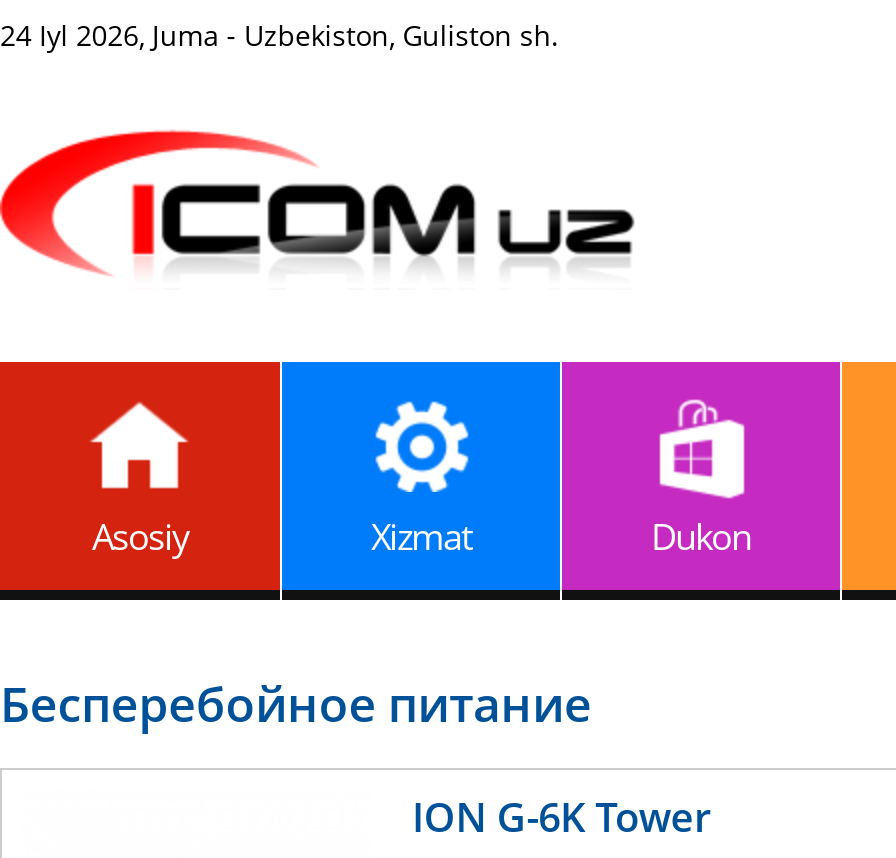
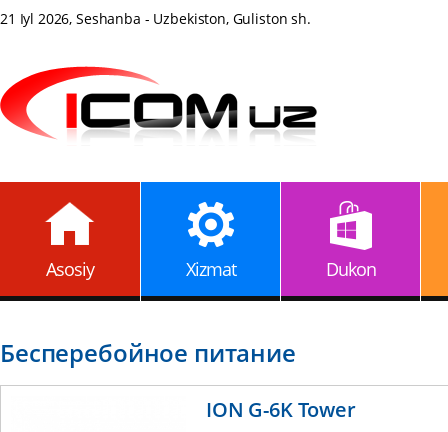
[0,16,559,54] 24 Iyl 2026, Juma - Uzbekiston, Guliston sh. -> [0,9,311,28] 21 Iyl 2026, Seshanba - Uzbekiston, Guliston sh.

